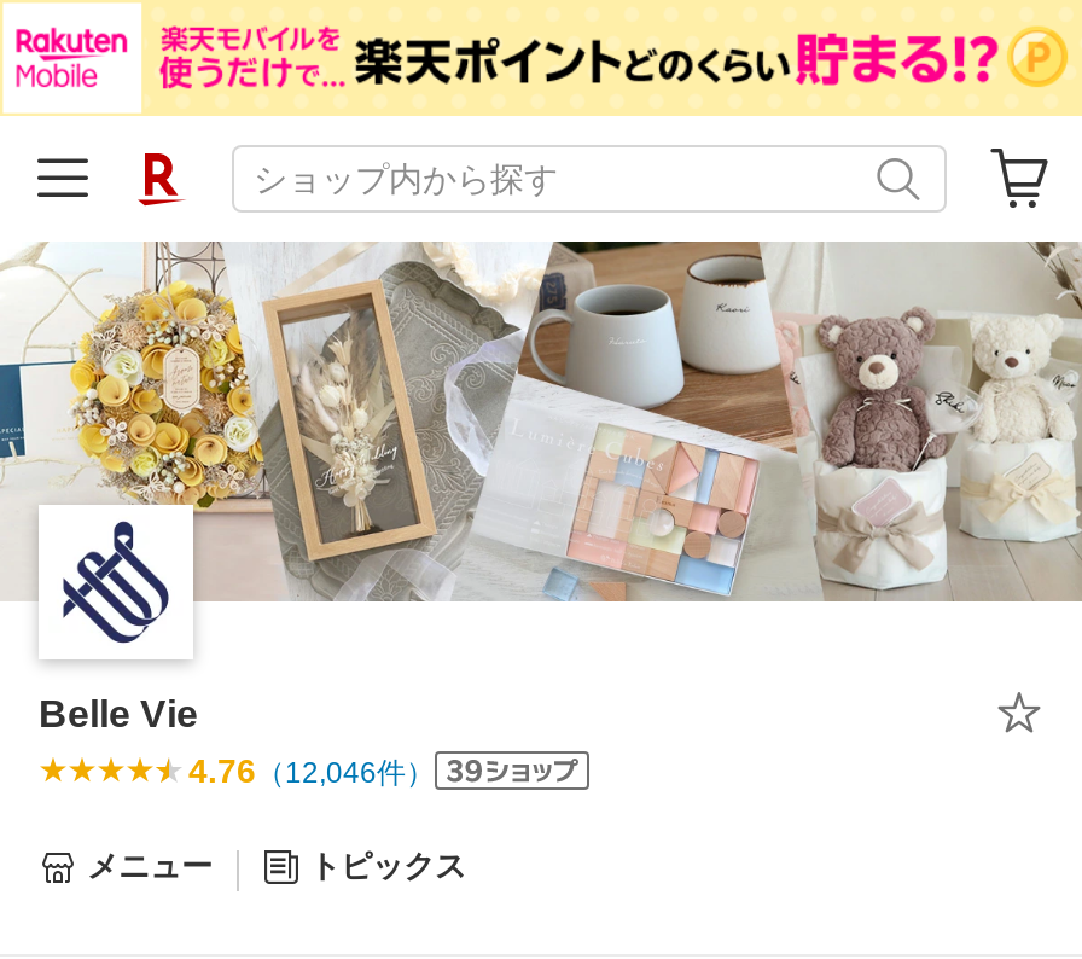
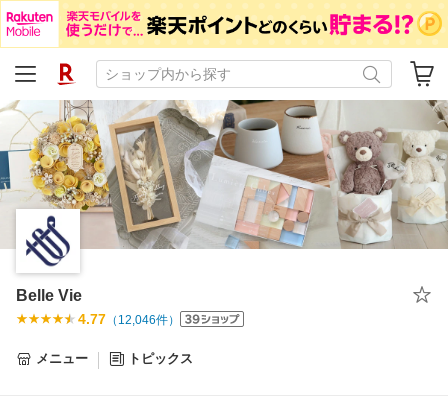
[188,751,435,790] 4.76（12,046件） -> [78,311,180,327] 4.77（12,046件）

